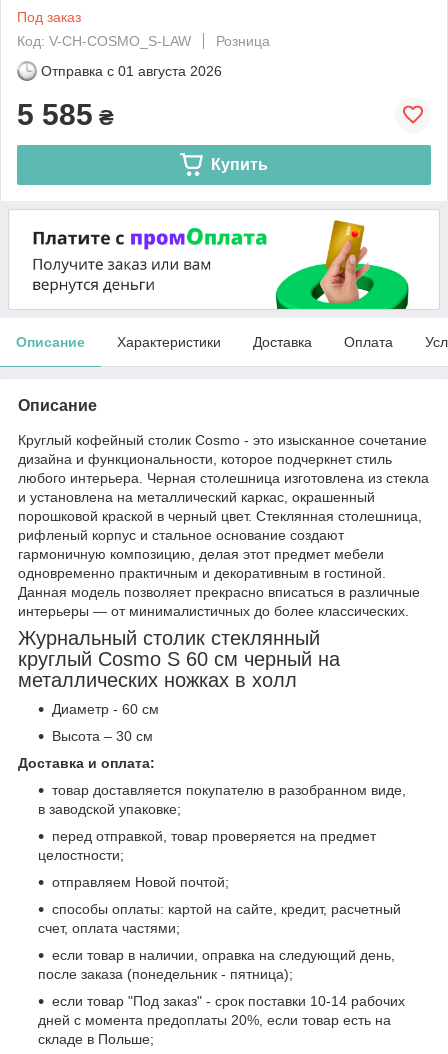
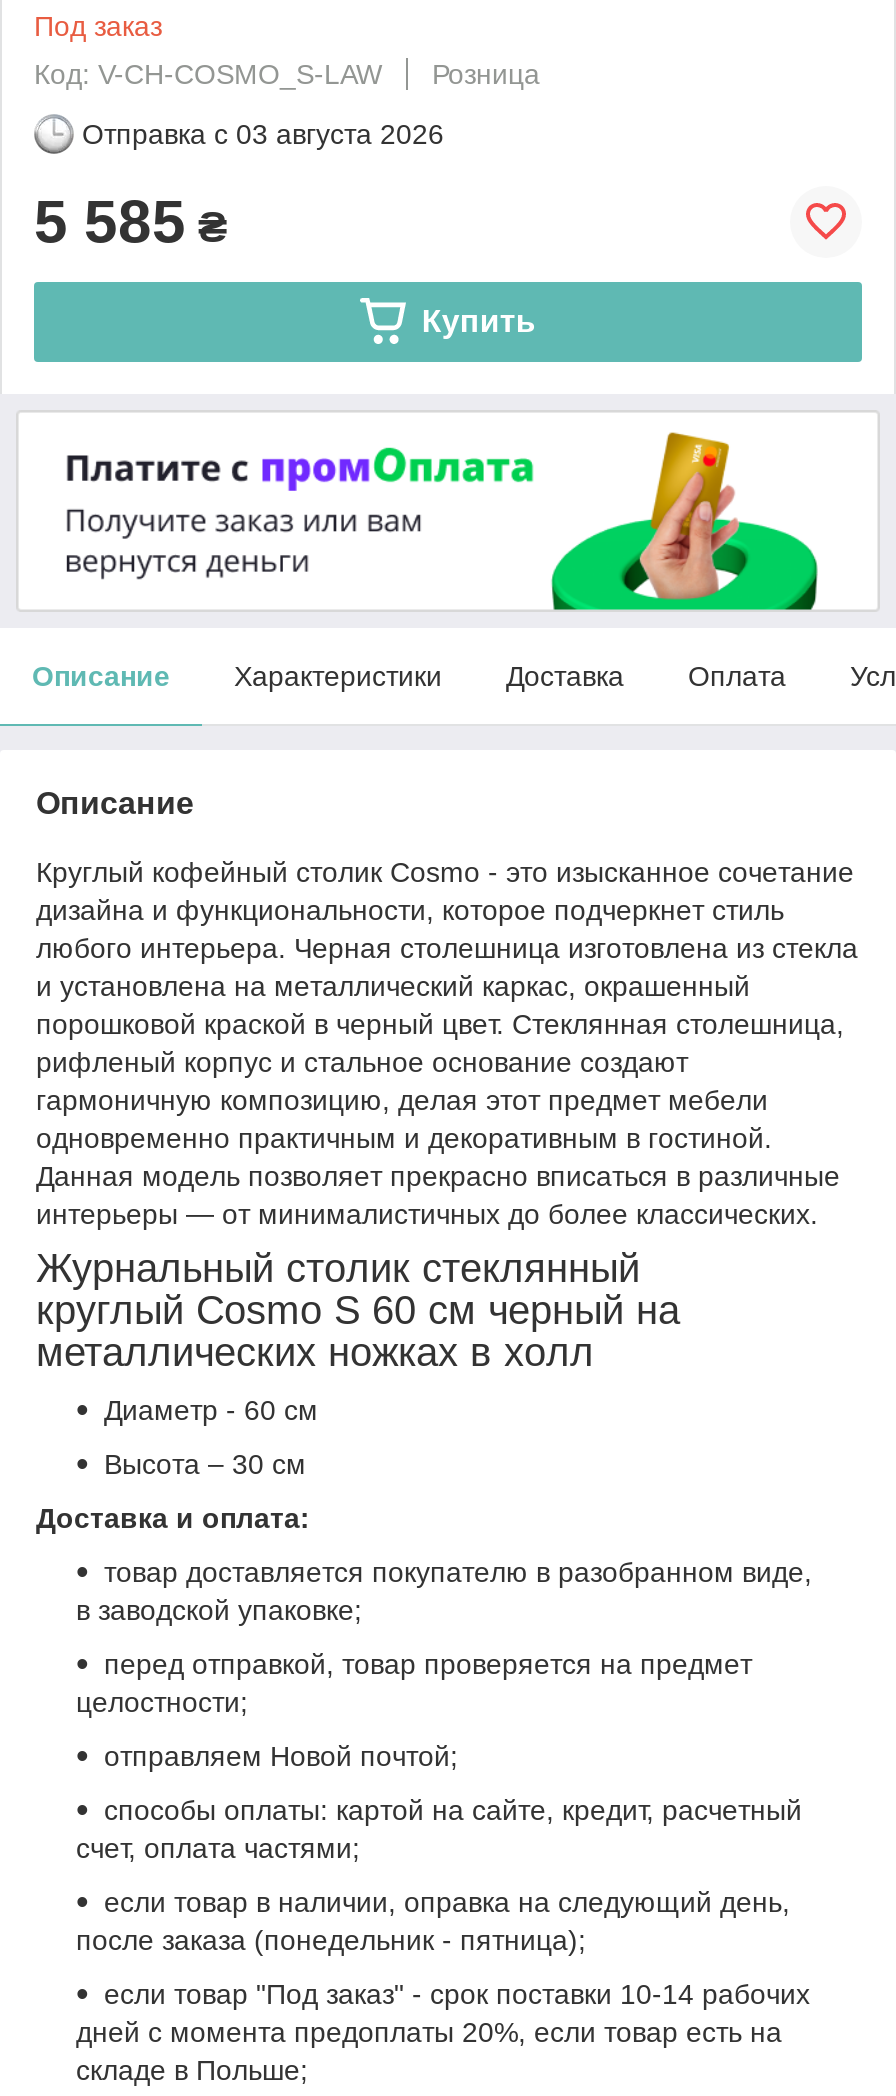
[41,63,222,79] Отправка с 01 августа 2026 -> [82,118,444,150] Отправка с 03 августа 2026

